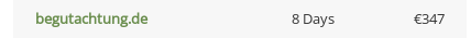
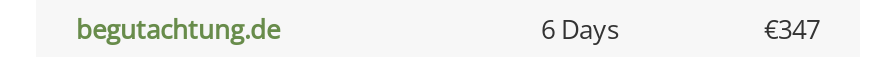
[291,9,334,28] 8 Days -> [541,11,619,47] 6 Days

